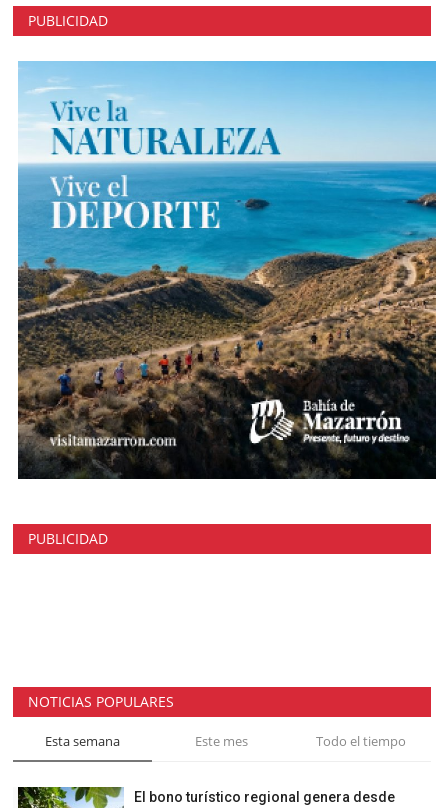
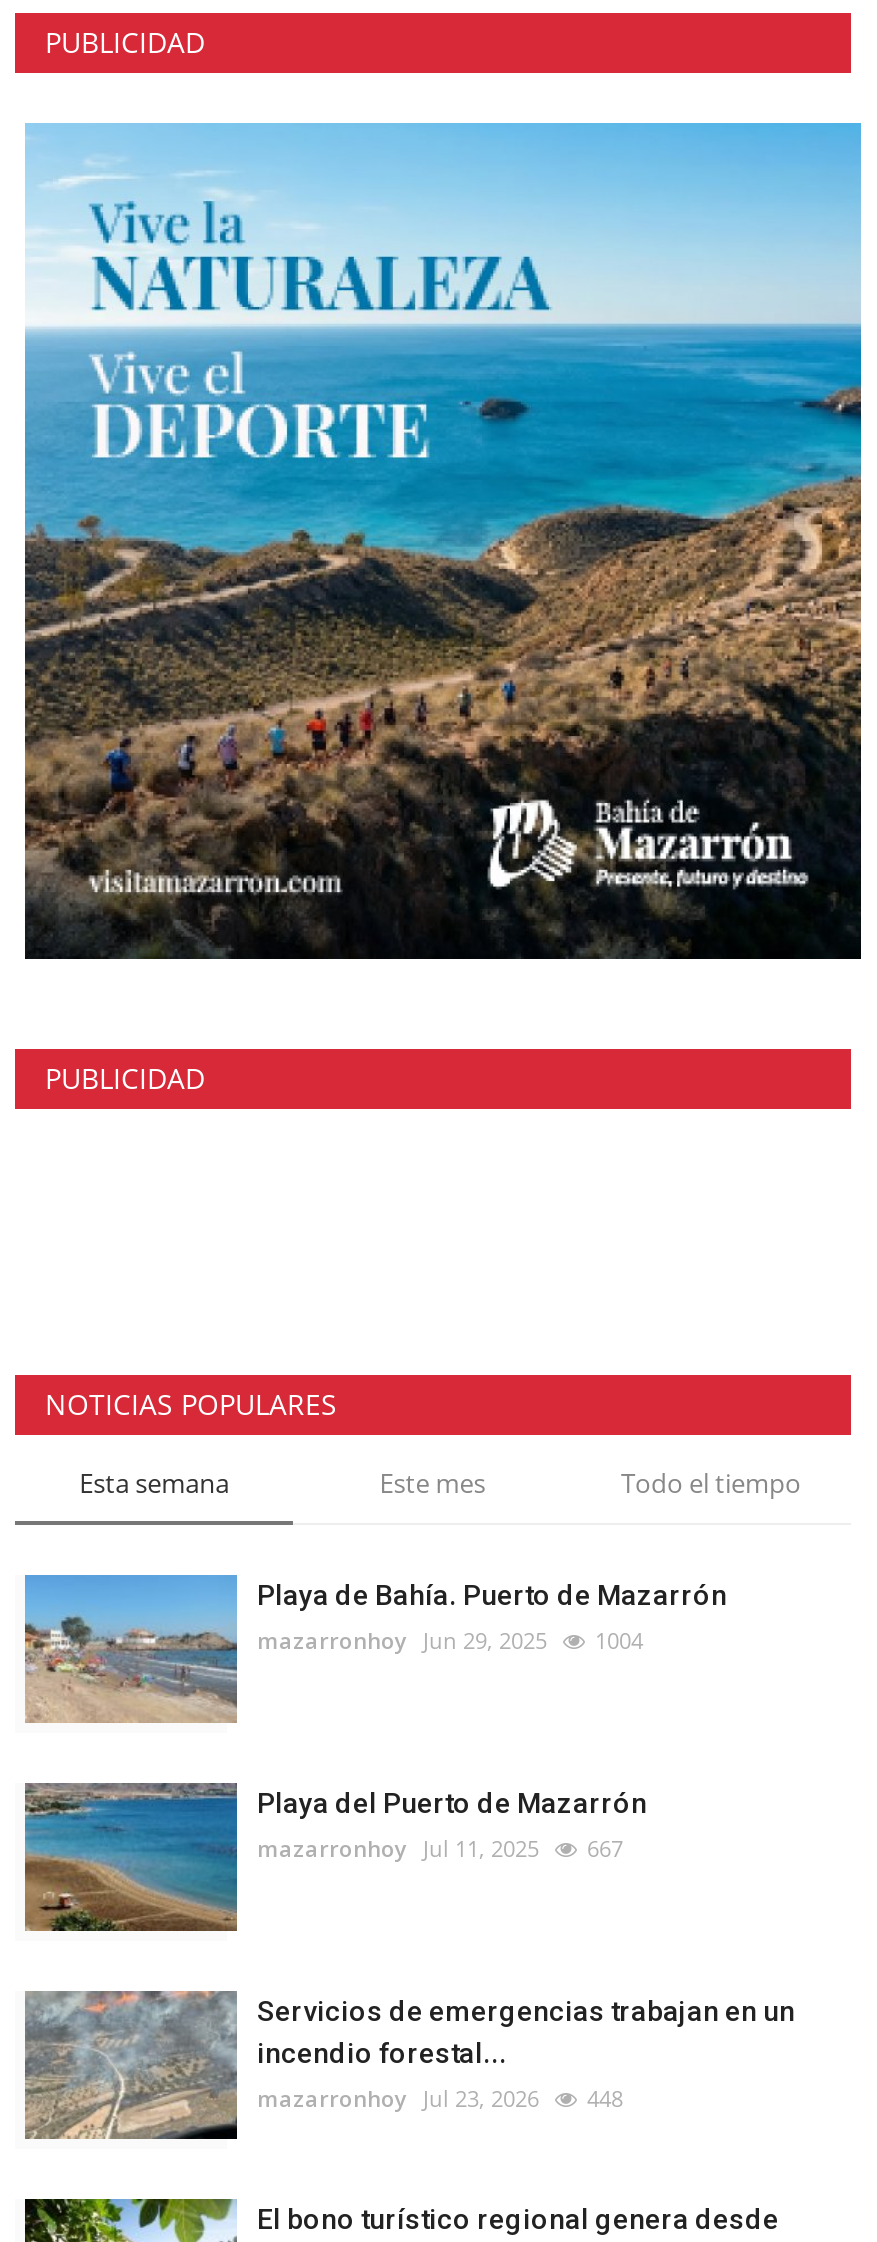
none -> [23,1574,727,1734] [image] | Playa de Bahía. Puerto de Mazarrón | mazarronhoy Jun 29, 2025 | 1004
none -> [23,1782,647,1934] [image] | Playa del Puerto de Mazarrón | mazarronhoy Jul 11, 2025 | 667
none -> [23,1990,795,2150] [image] | Servicios de emergencias trabajan en un | incendio forestal... | mazarronhoy Jul 23, 2026 | 448

